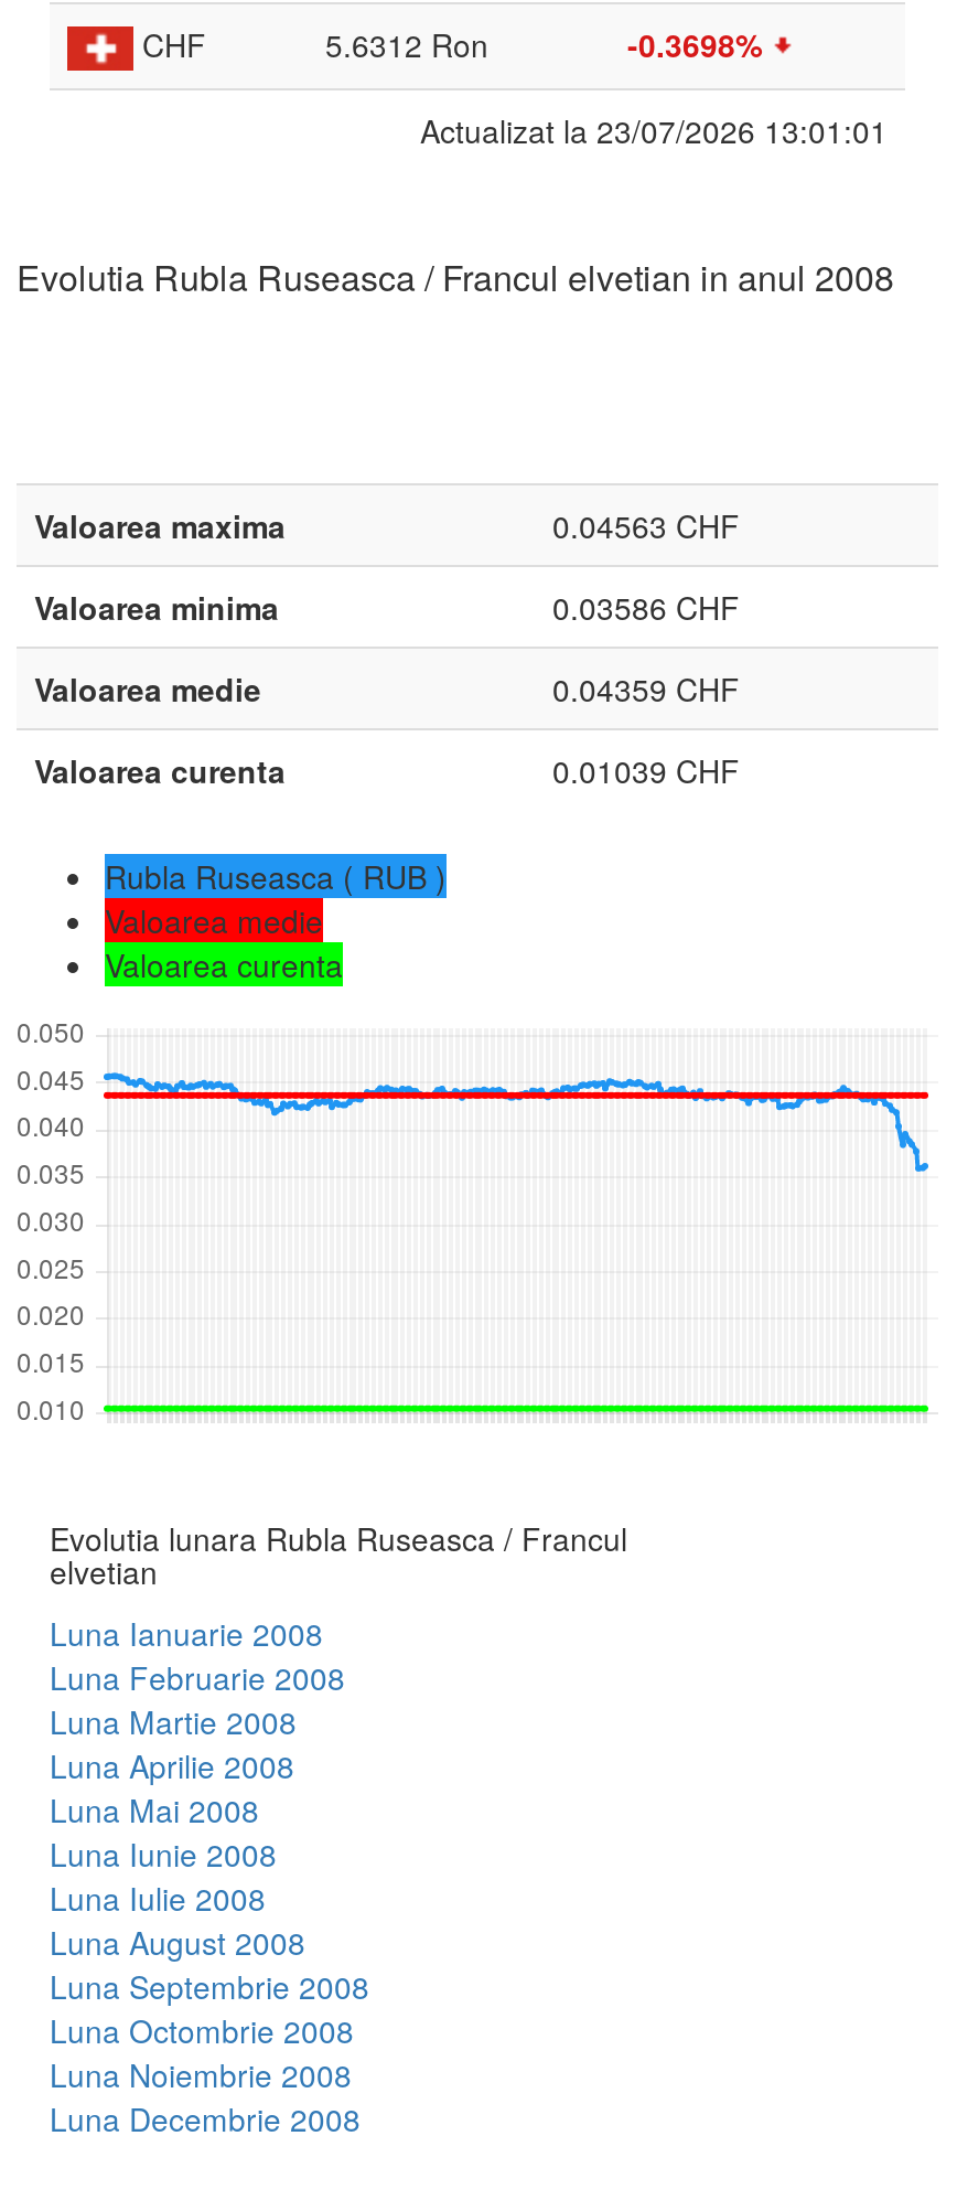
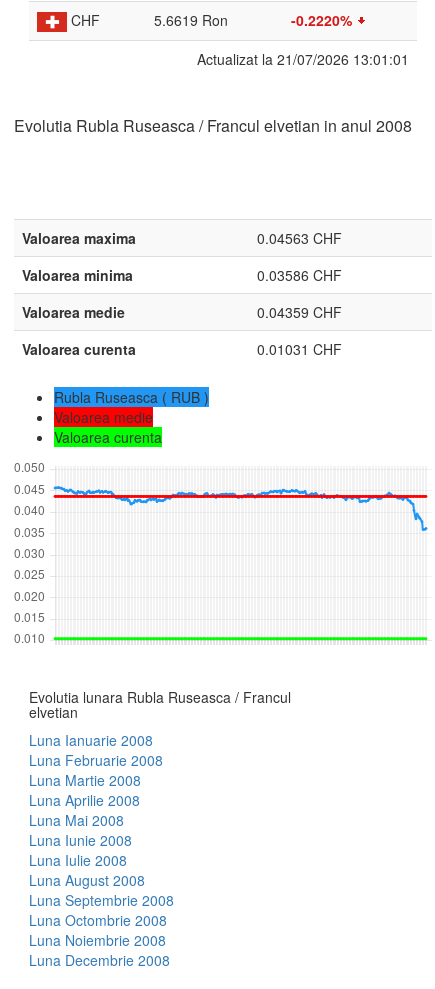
[316,22,497,66] 5.6312 Ron -> [150,10,232,30] 5.6619 Ron
[627,22,771,66] -0.3698% -> [291,10,356,30] -0.2220%
[420,108,888,152] Actualizat la 23/07/2026 13:01:01 -> [197,49,409,69] Actualizat la 21/07/2026 13:01:01
[552,748,740,792] 0.01039 CHF -> [257,339,342,359] 0.01031 CHF

